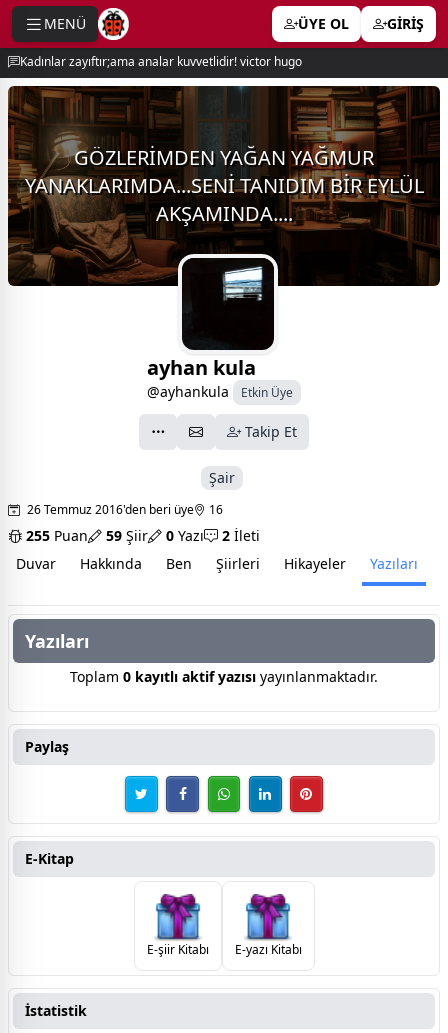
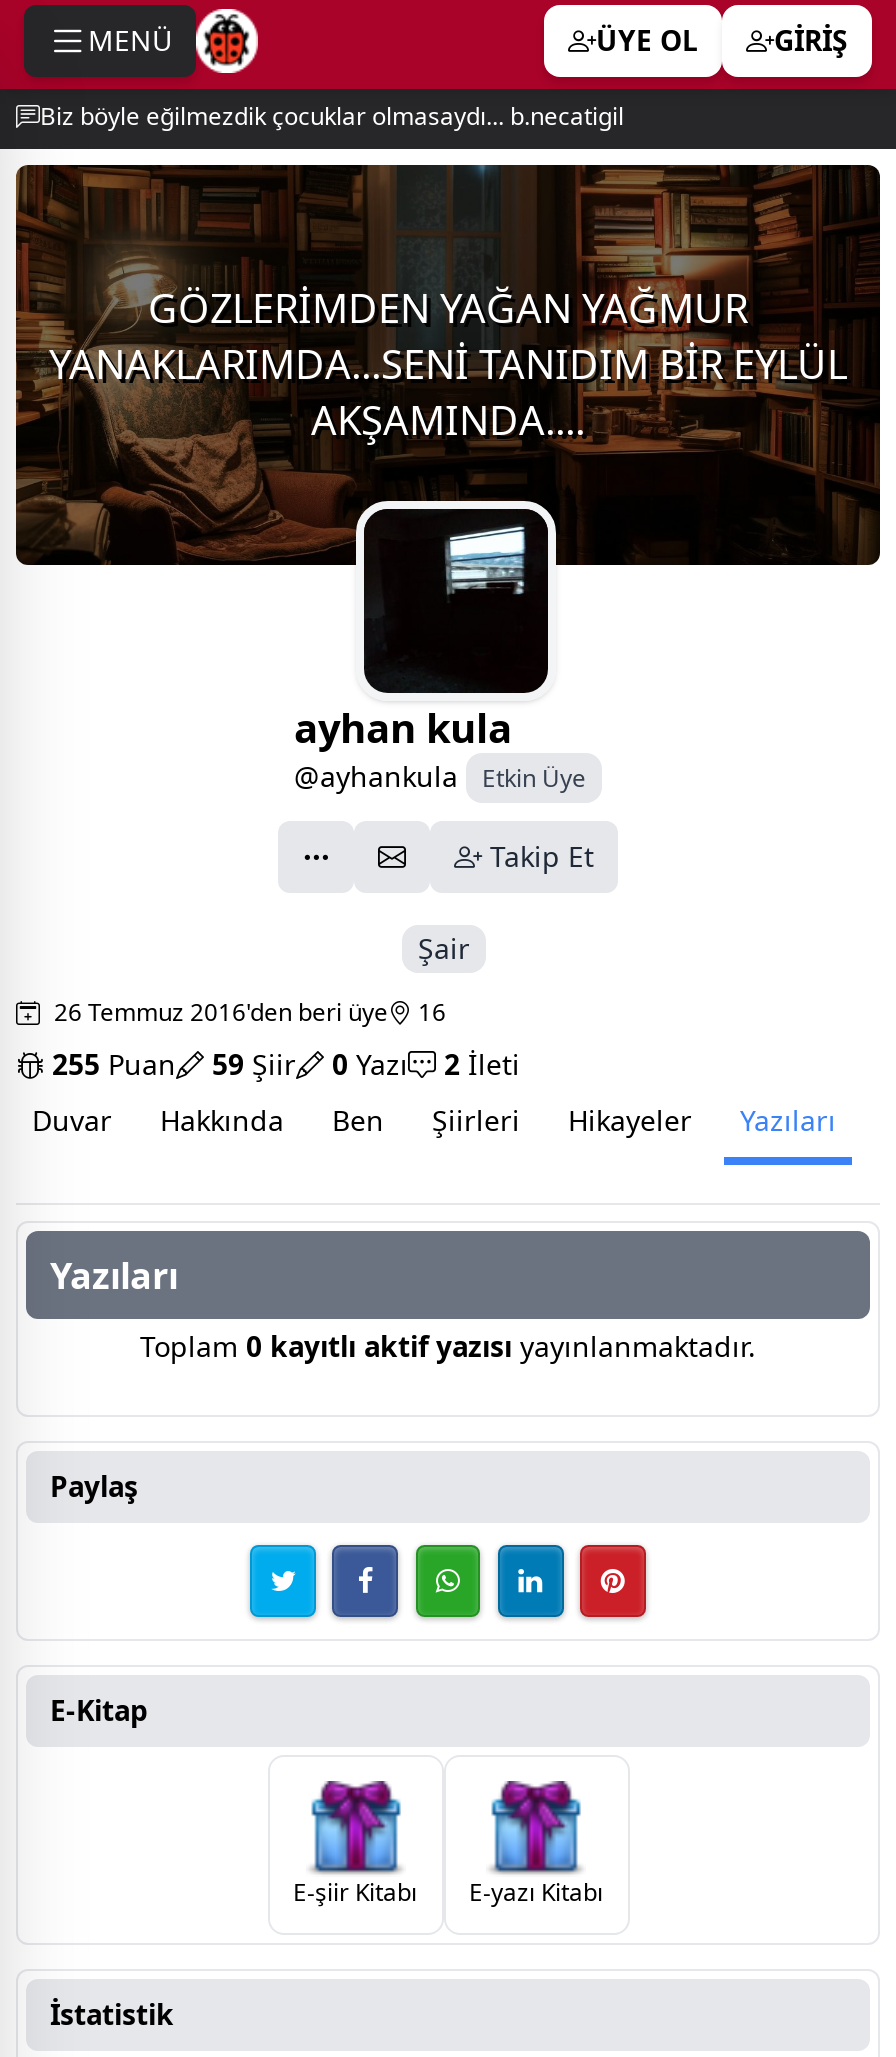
[20,53,302,70] Kadınlar zayıftır;ama analar kuvvetlidir! victor hugo -> [40,99,624,133] Biz böyle eğilmezdik çocuklar olmasaydı... b.necatigil

